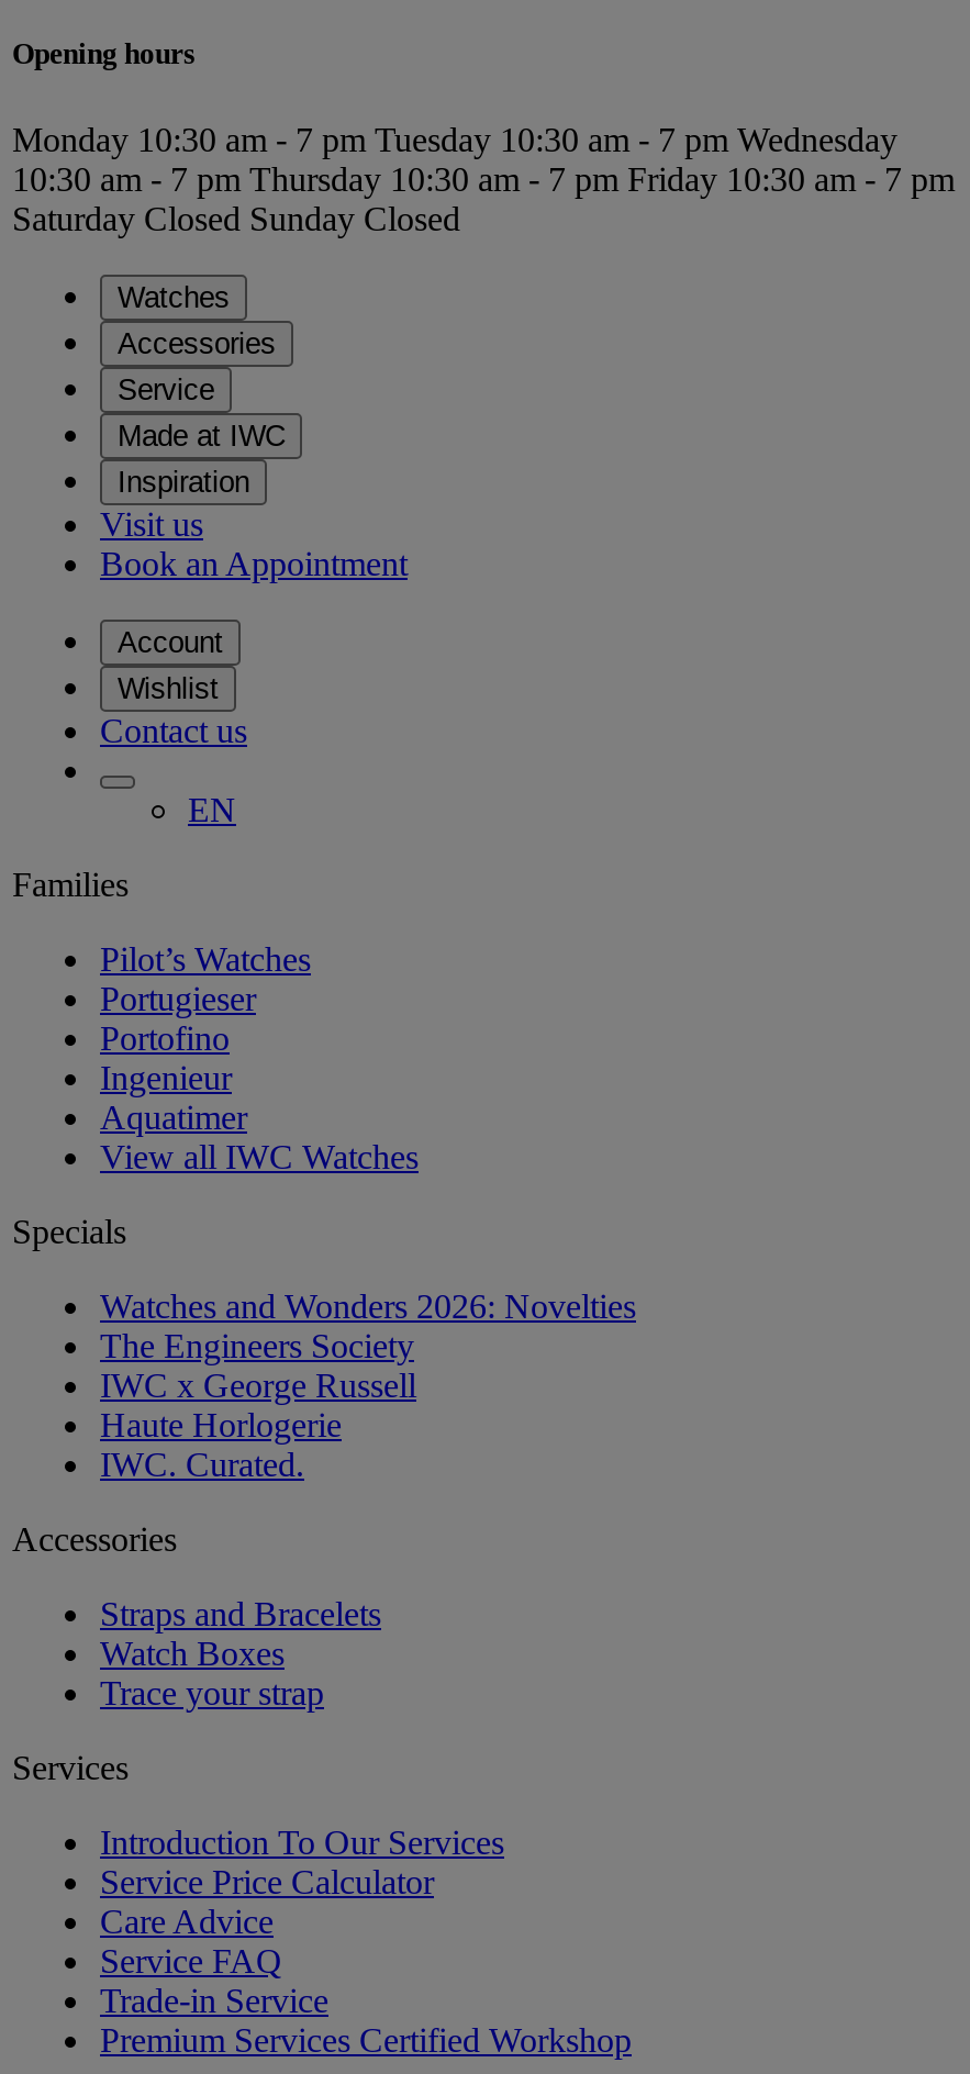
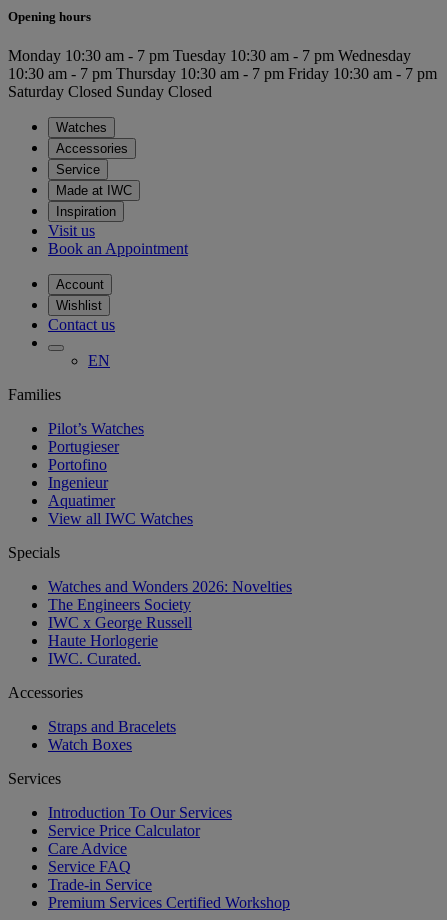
[100,1674,324,1712] Trace your strap -> none

